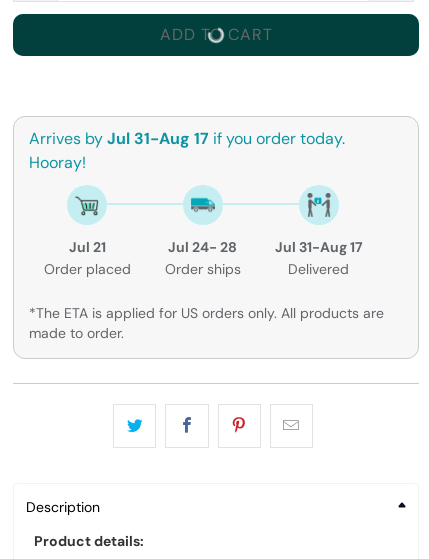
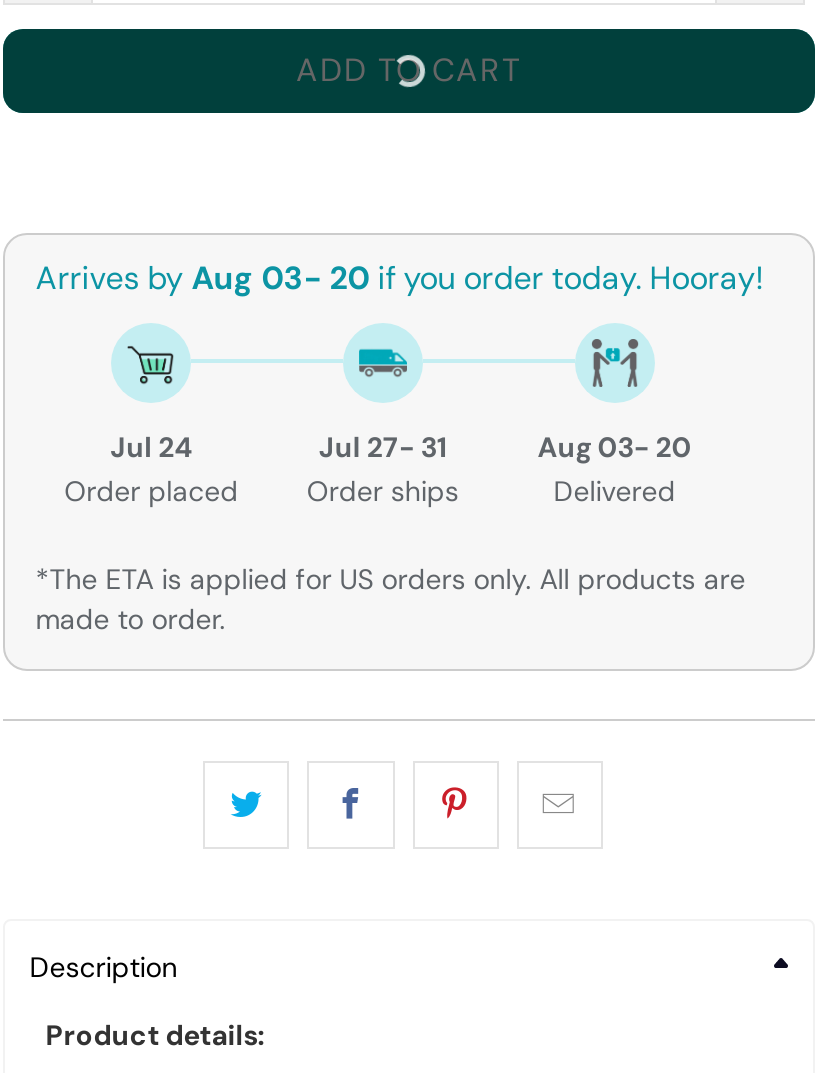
[29,128,345,173] Arrives by Jul 31-Aug 17 if you order today. | Hooray! -> [35,256,763,298] Arrives by Aug 03- 20 if you order today. Hooray!
[69,238,106,256] Jul 21 -> [110,428,192,464] Jul 24
[168,238,237,256] Jul 24- 28 -> [319,428,447,464] Jul 27- 31
[275,238,363,256] Jul 31-Aug 17 -> [537,428,691,464] Aug 03- 20

